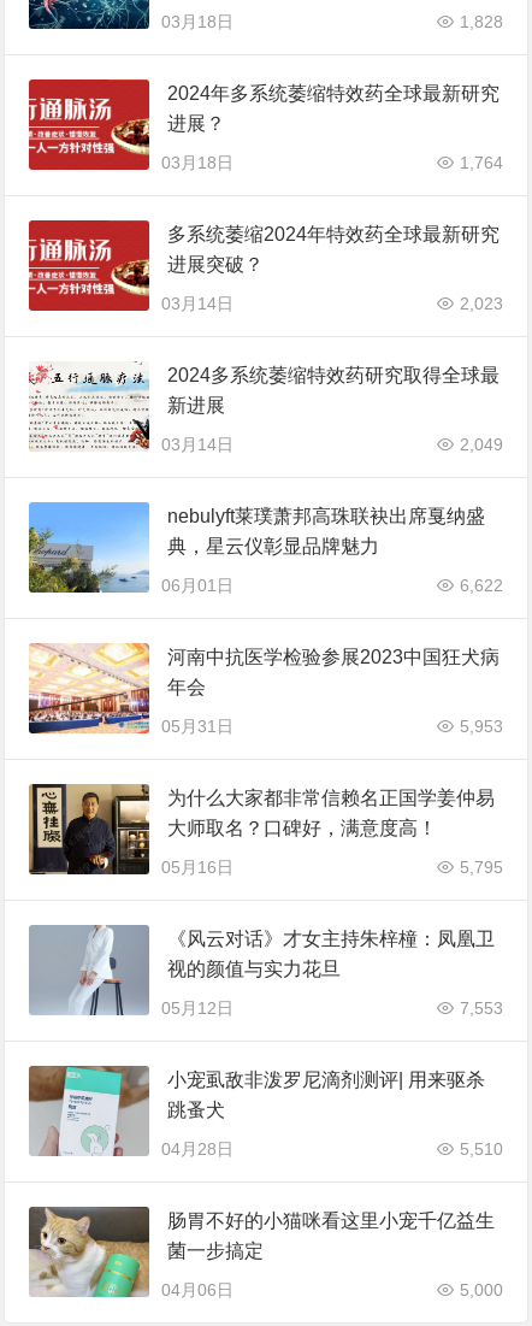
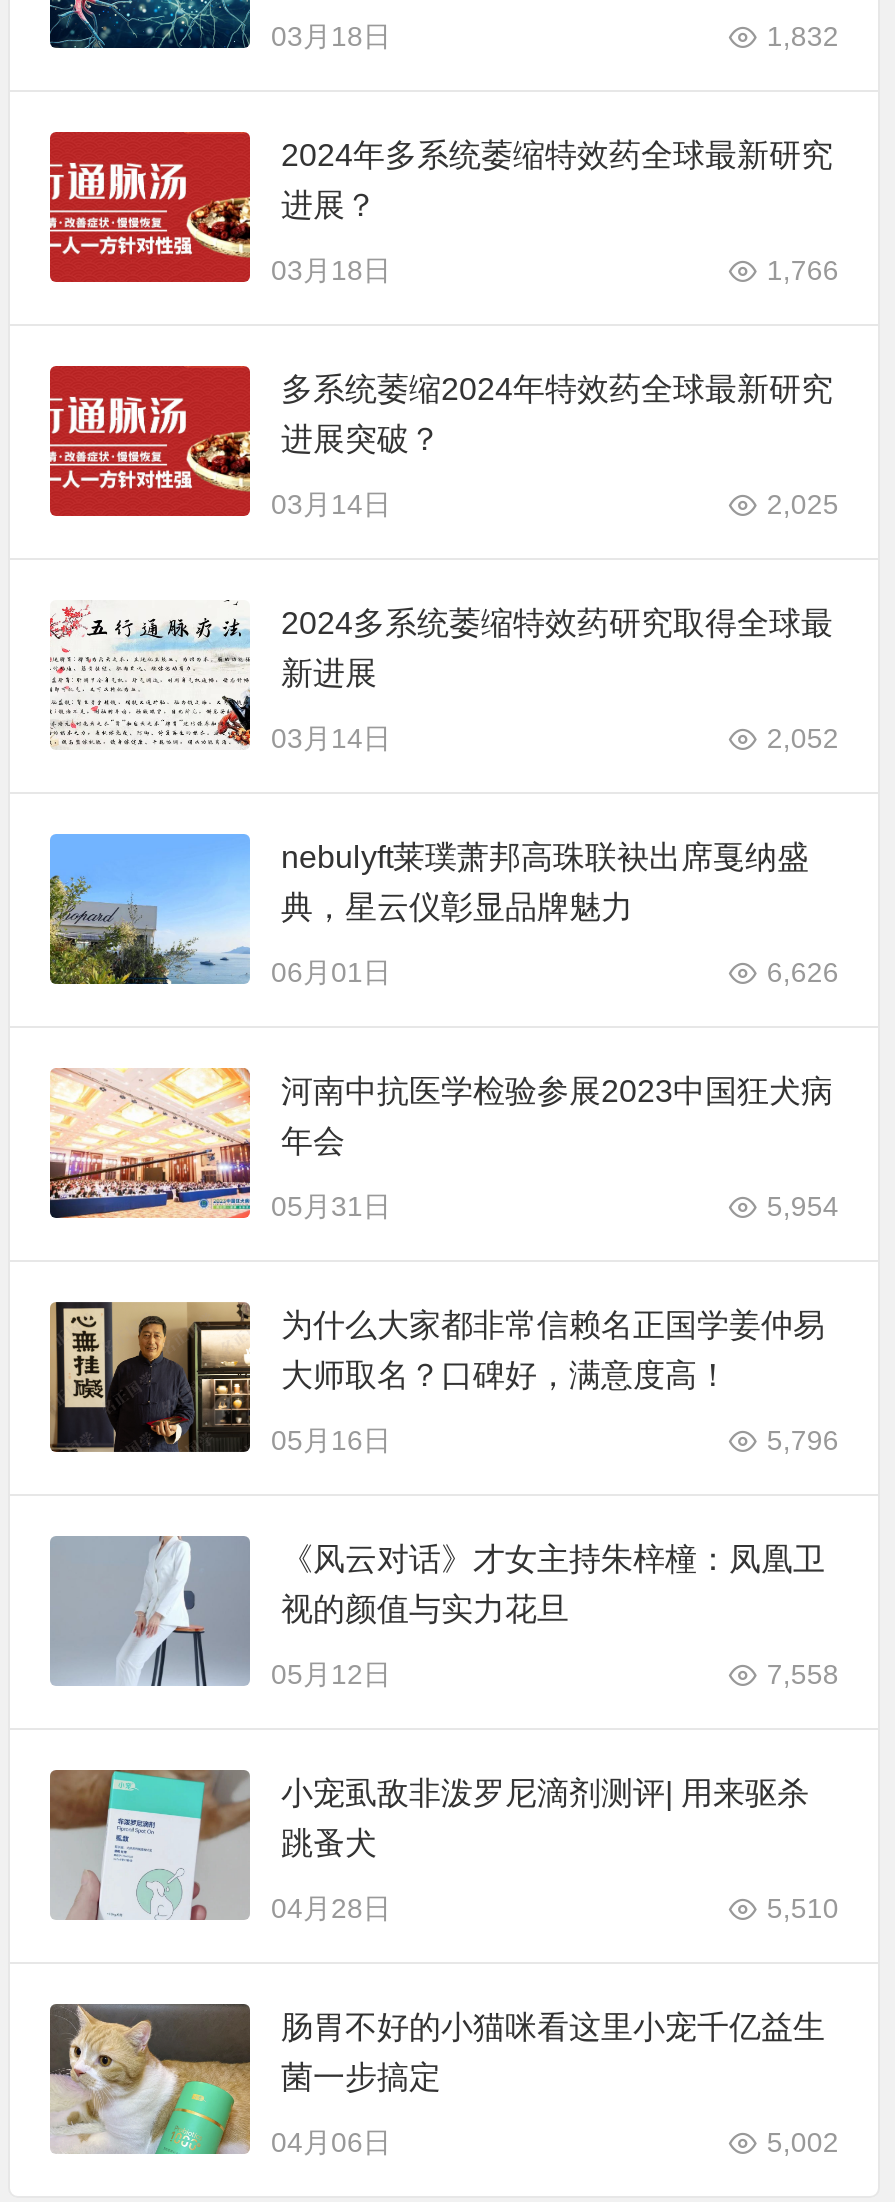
[460,12,504,31] 1,828 -> [767,20,839,52] 1,832
[460,153,504,172] 1,764 -> [767,254,839,286] 1,766
[460,294,504,313] 2,023 -> [767,488,839,520] 2,025
[460,435,504,454] 2,049 -> [767,722,839,754] 2,052
[460,576,504,595] 6,622 -> [767,956,839,988] 6,626
[460,717,504,736] 5,953 -> [767,1190,839,1222] 5,954
[460,858,504,877] 5,795 -> [767,1424,839,1456] 5,796
[460,998,504,1018] 7,553 -> [767,1658,839,1690] 7,558
[460,1280,504,1300] 5,000 -> [767,2126,839,2158] 5,002

